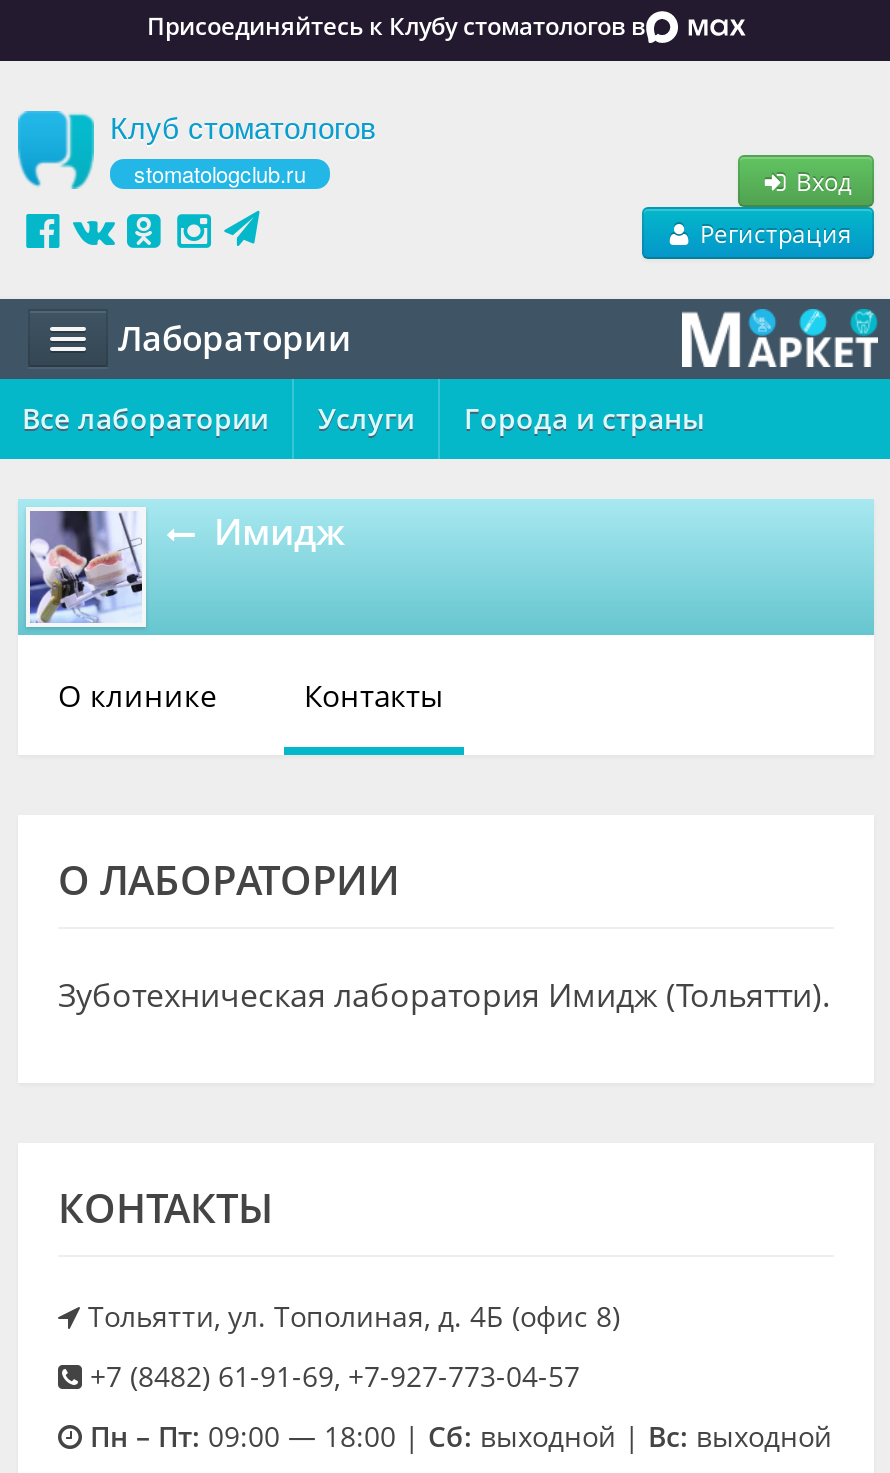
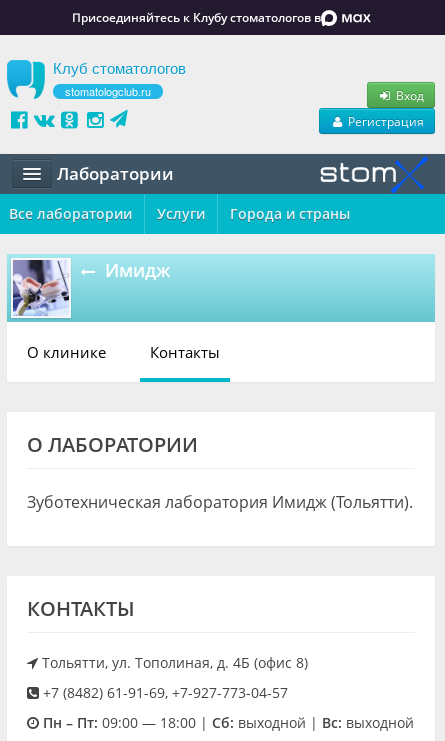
[646,305,880,377] [image] -> [320,156,437,194] [image]

